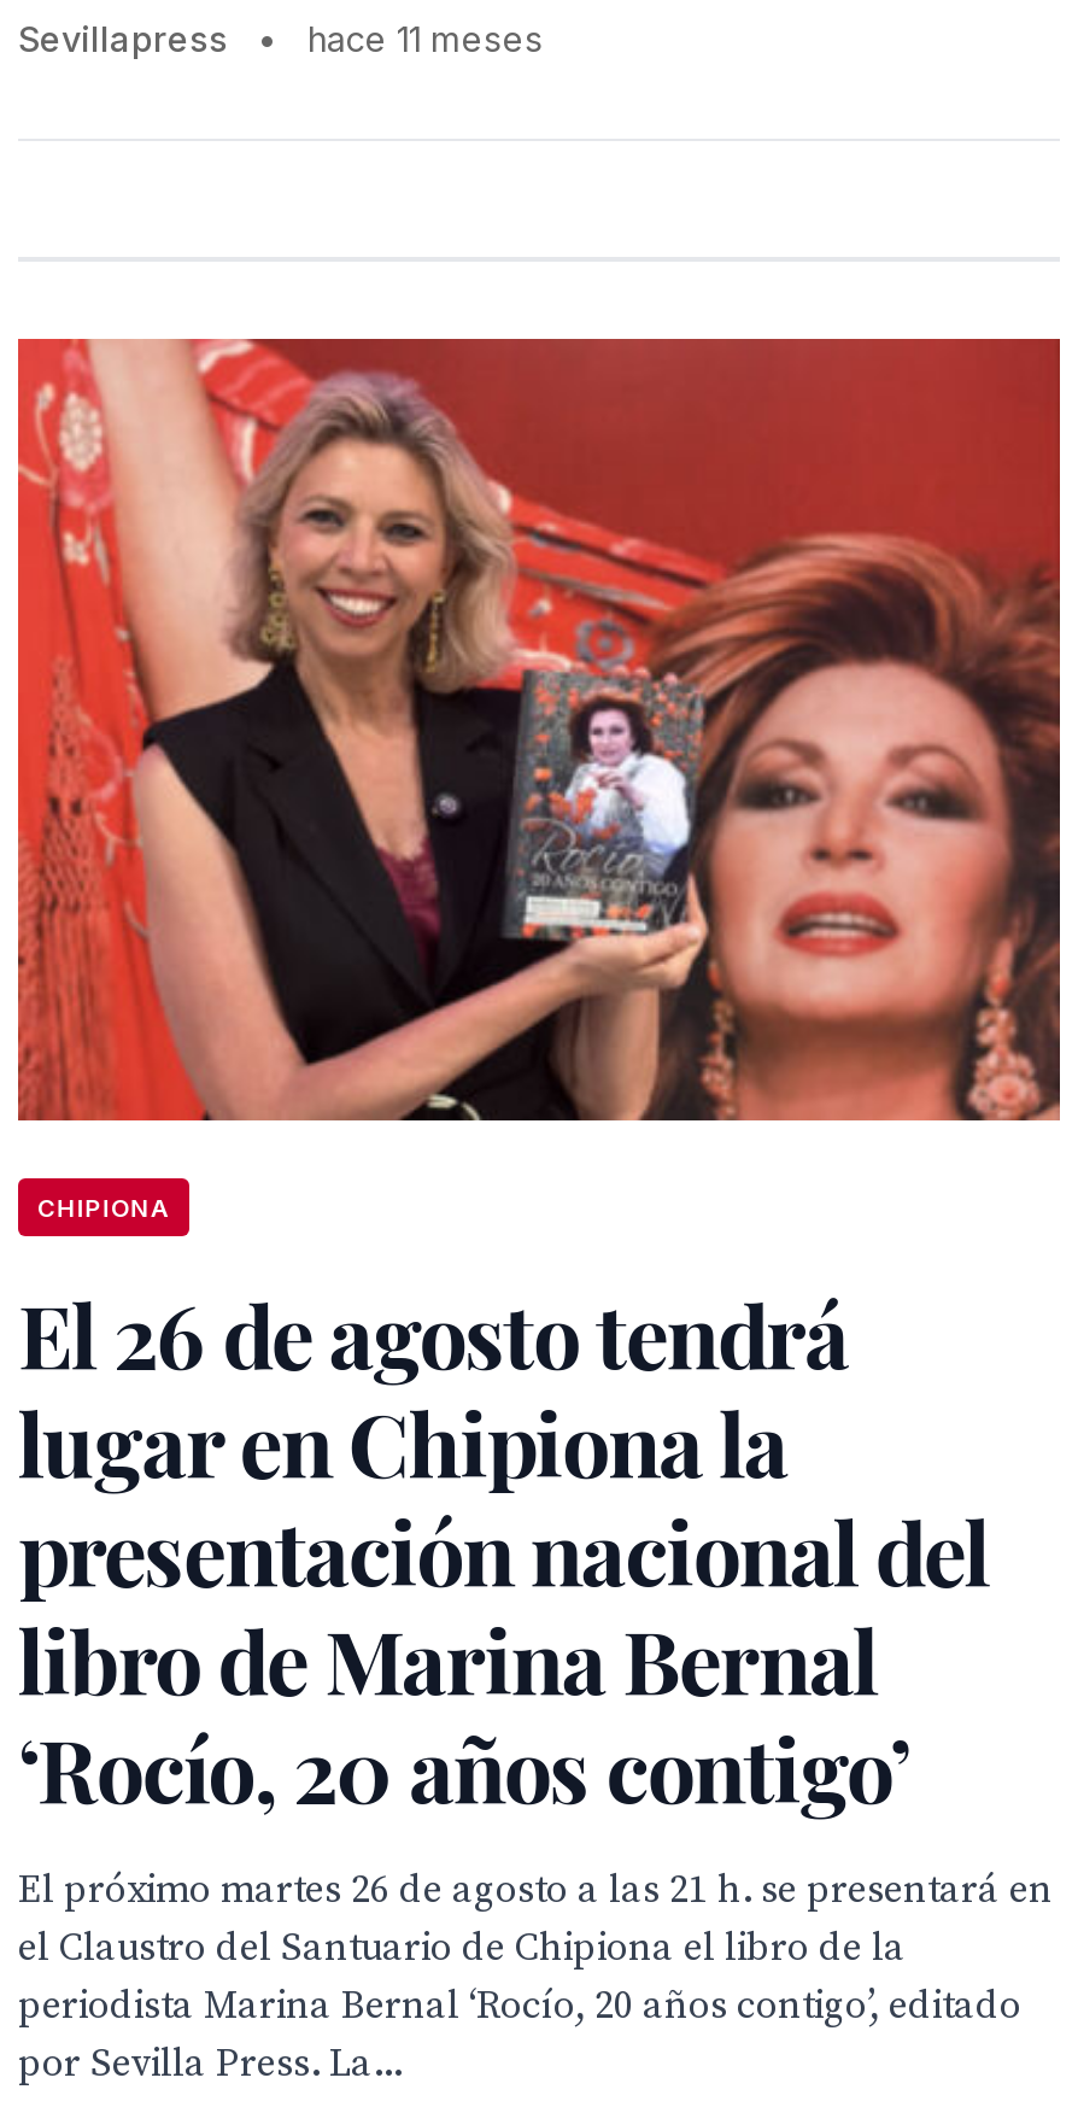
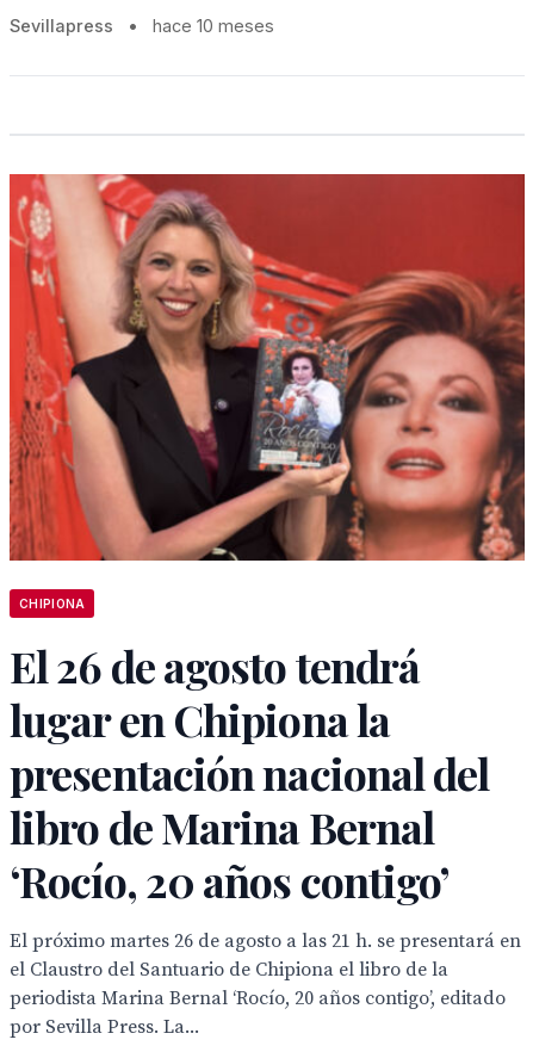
[307,18,544,59] hace 11 meses -> [153,16,274,36] hace 10 meses

